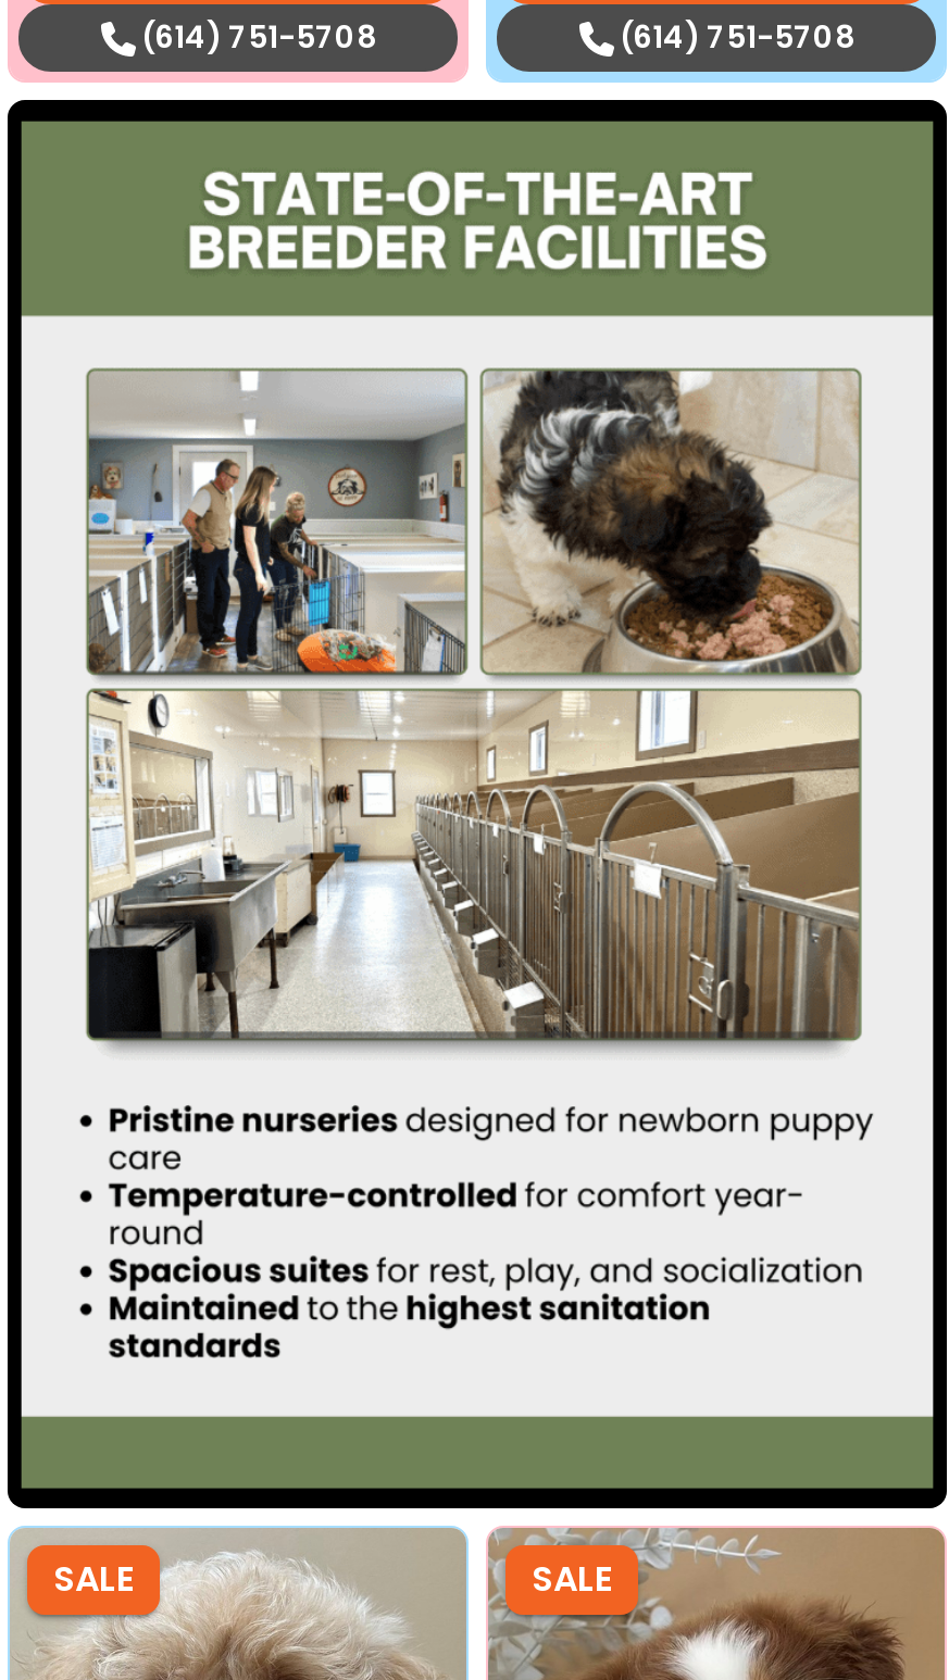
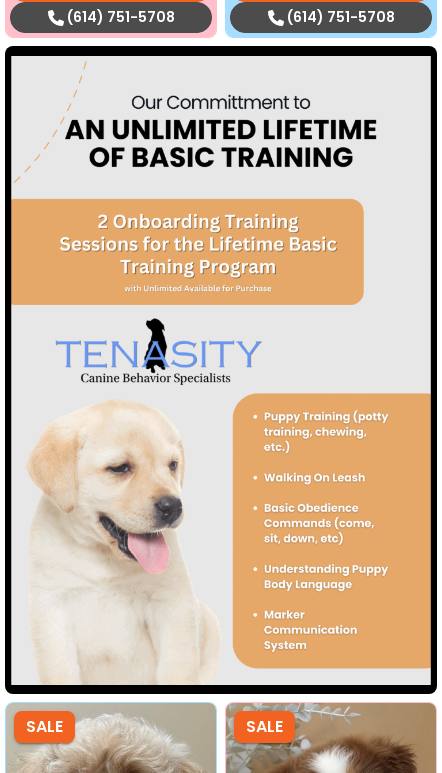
[21,120,934,1487] [image] -> [11,56,432,685] [image]

